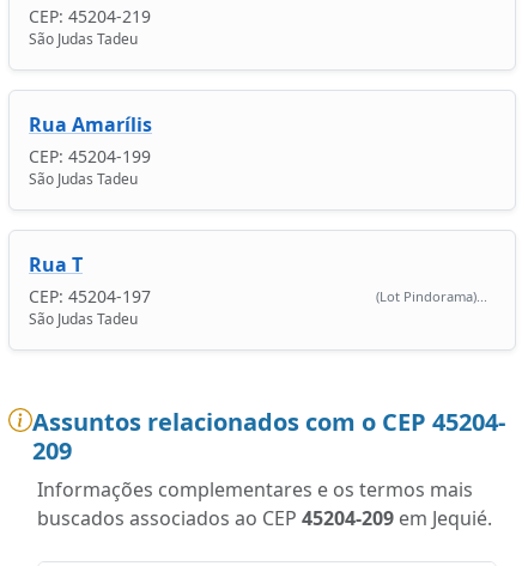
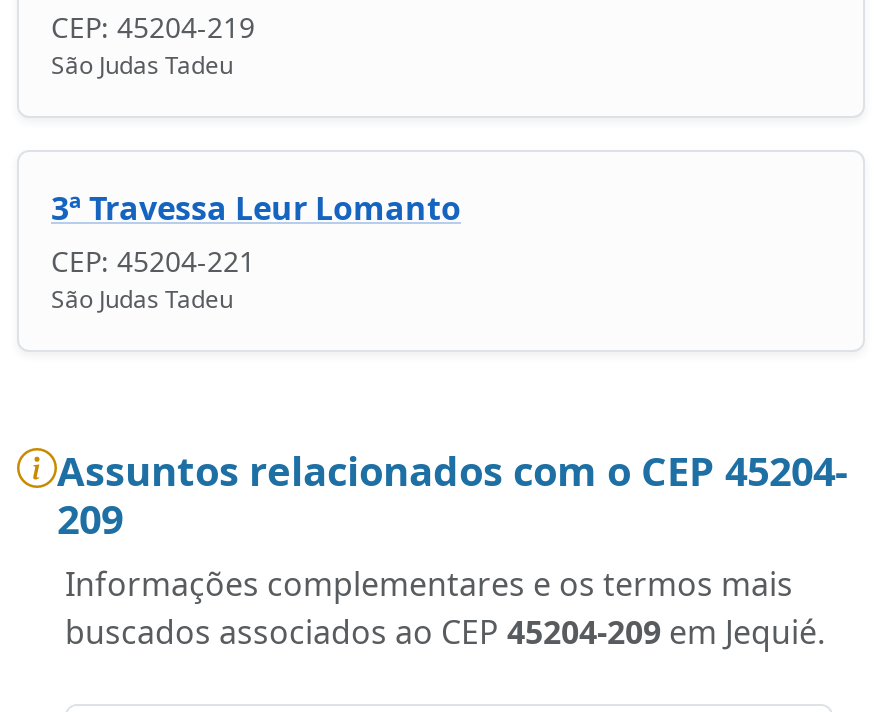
[29,111,487,307] Rua Amarílis | CEP: 45204-199 | São Judas Tadeu | Rua T | CEP: 45204-197 | (Lot Pindorama)... -> [51,185,461,279] 3ª Travessa Leur Lomanto | CEP: 45204-221

